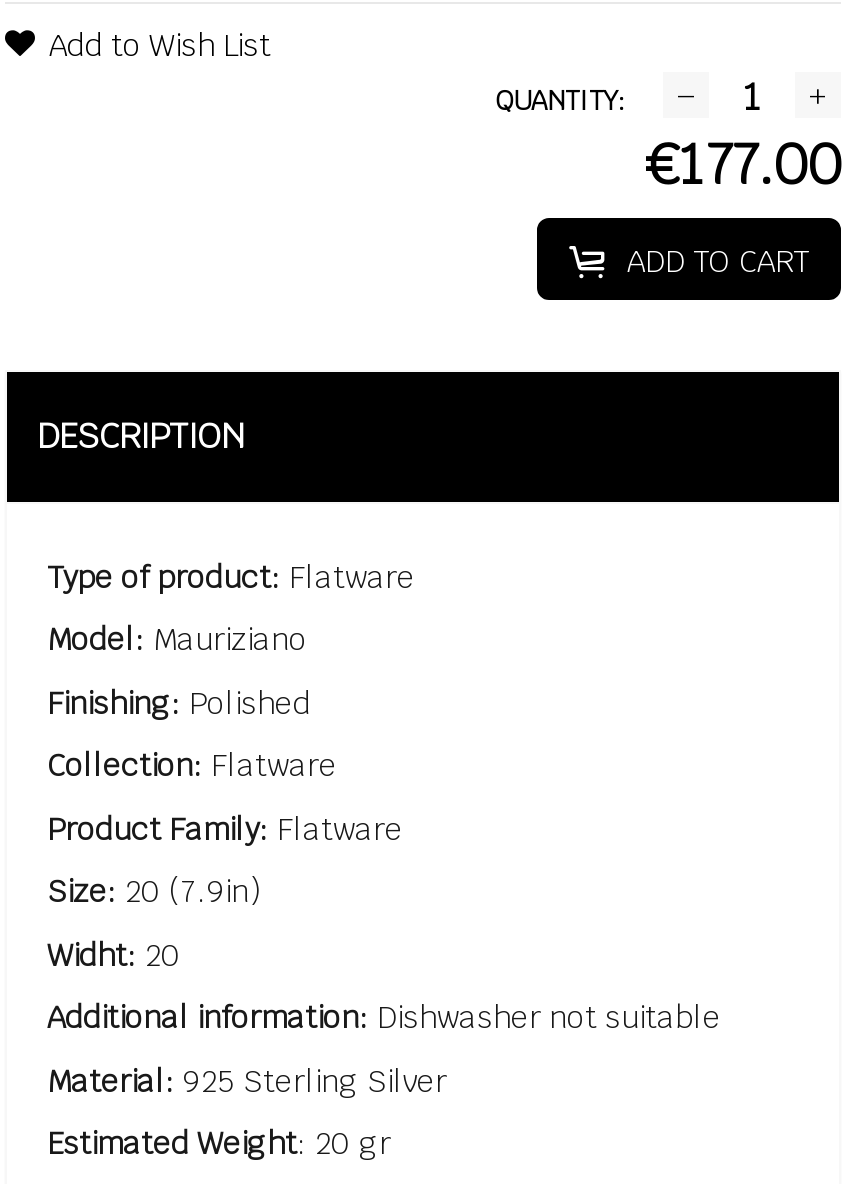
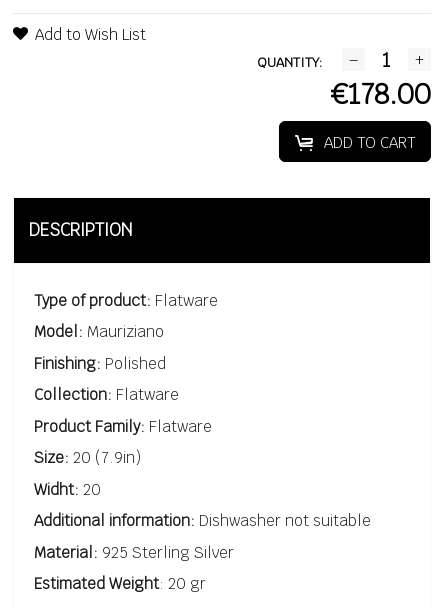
[647,129,841,201] €177.00 -> [332,76,431,112] €178.00

